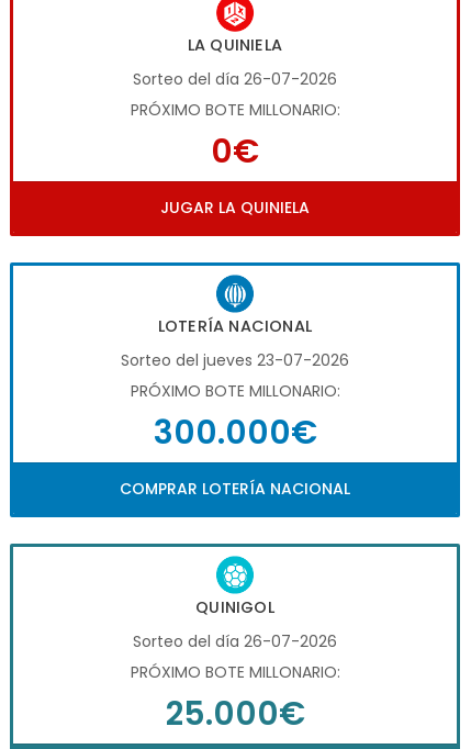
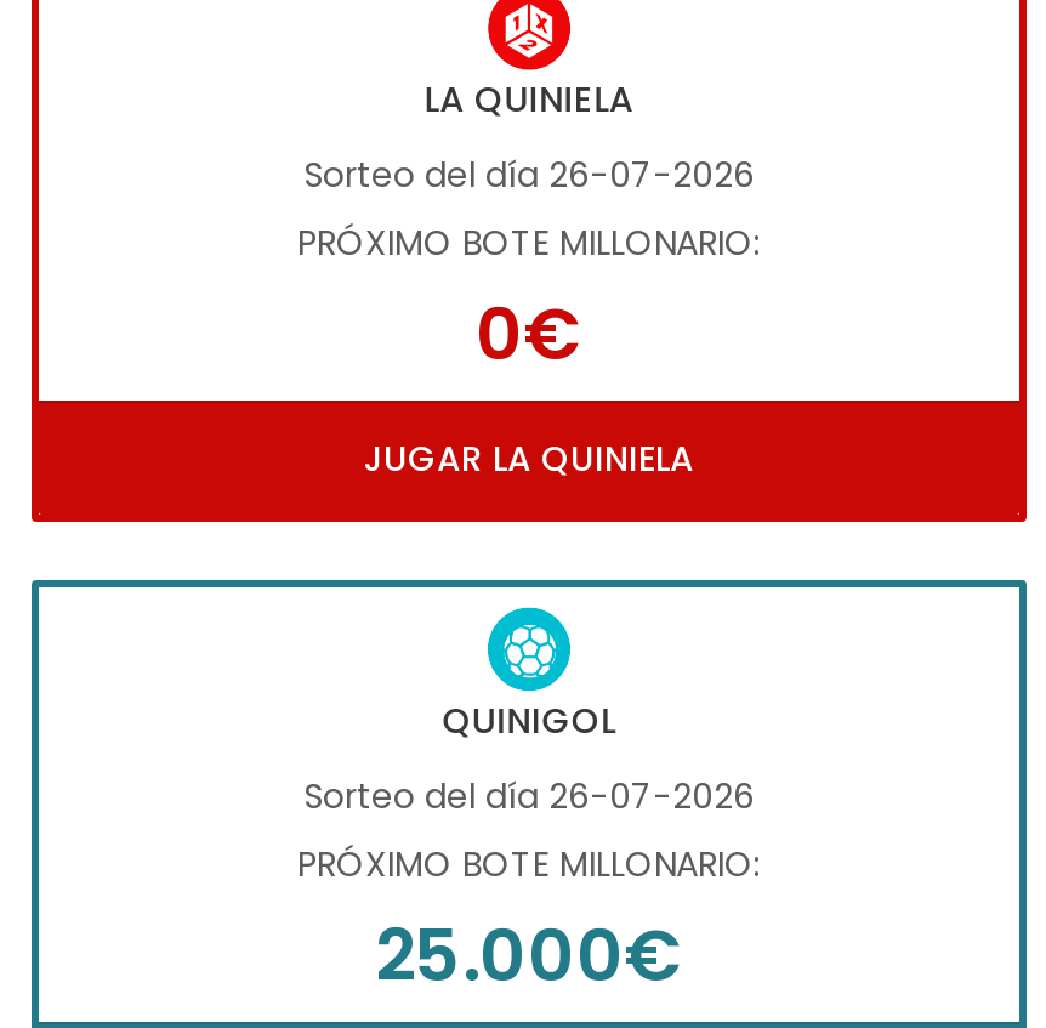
[10,262,460,518] [image] | LOTERÍA NACIONAL | Sorteo del jueves 23-07-2026 | PRÓXIMO BOTE MILLONARIO: | 300.000€ | COMPRAR LOTERÍA NACIONAL -> none

